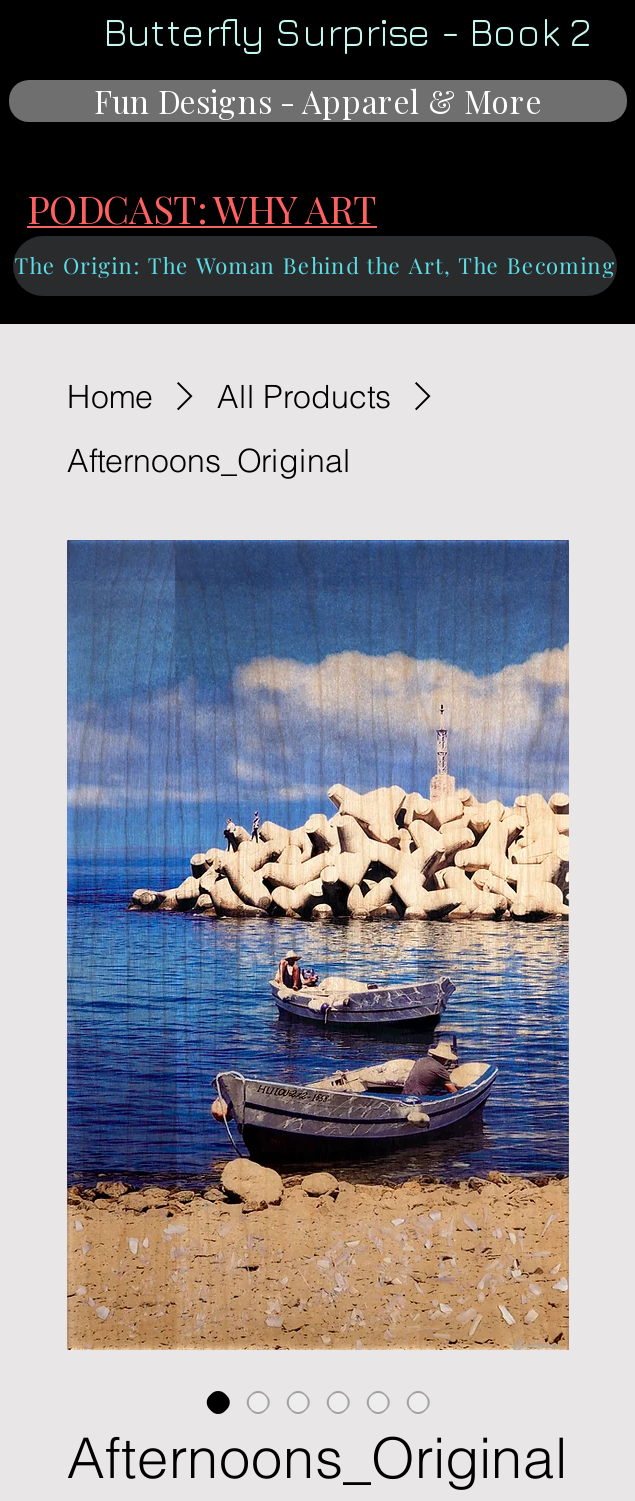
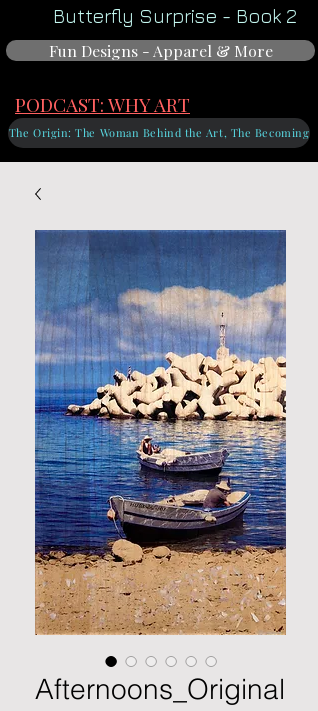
[67,376,391,480] Home | All Products | Afternoons_Original -> none

